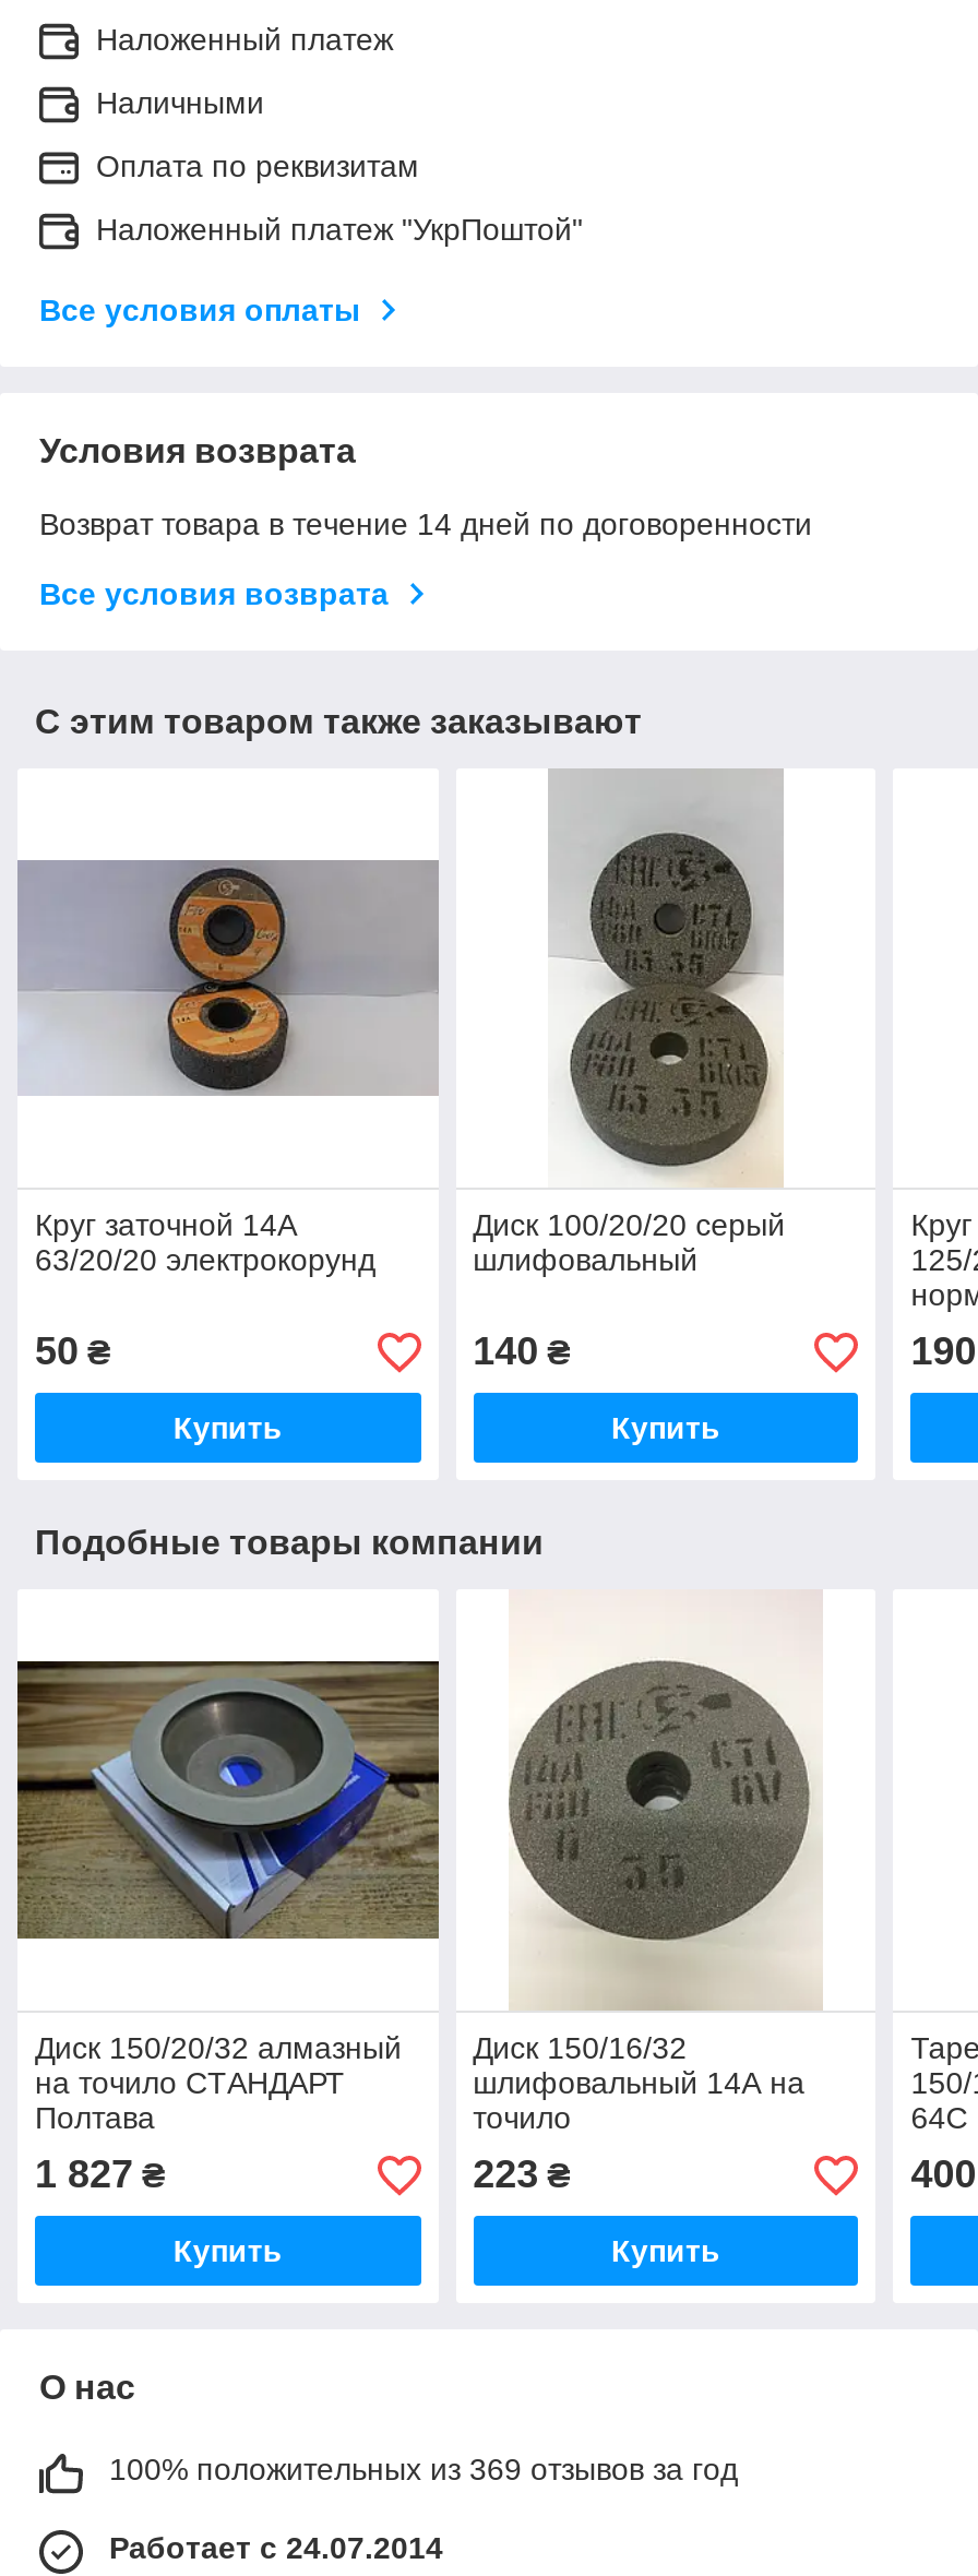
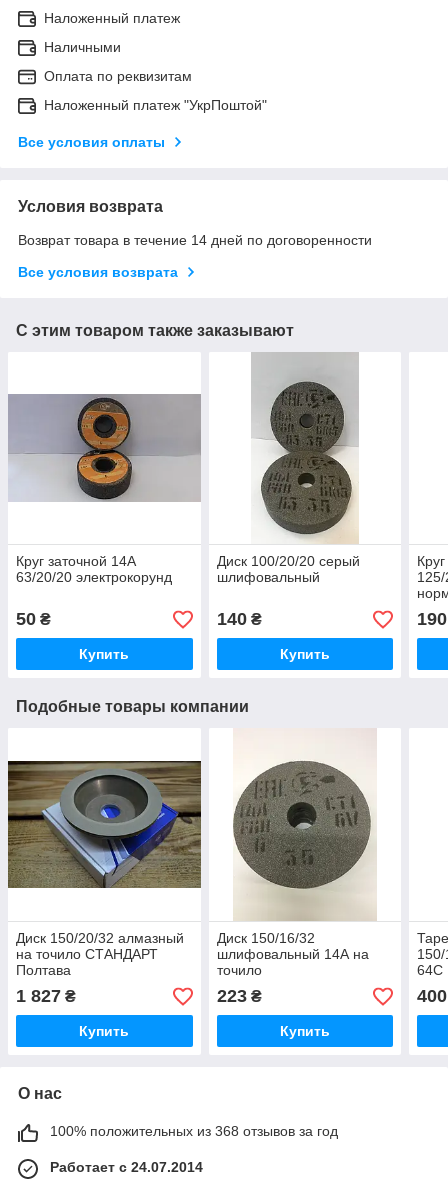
[109,2452,738,2486] 100% положительных из 369 отзывов за год -> [50,1123,338,1139] 100% положительных из 368 отзывов за год

